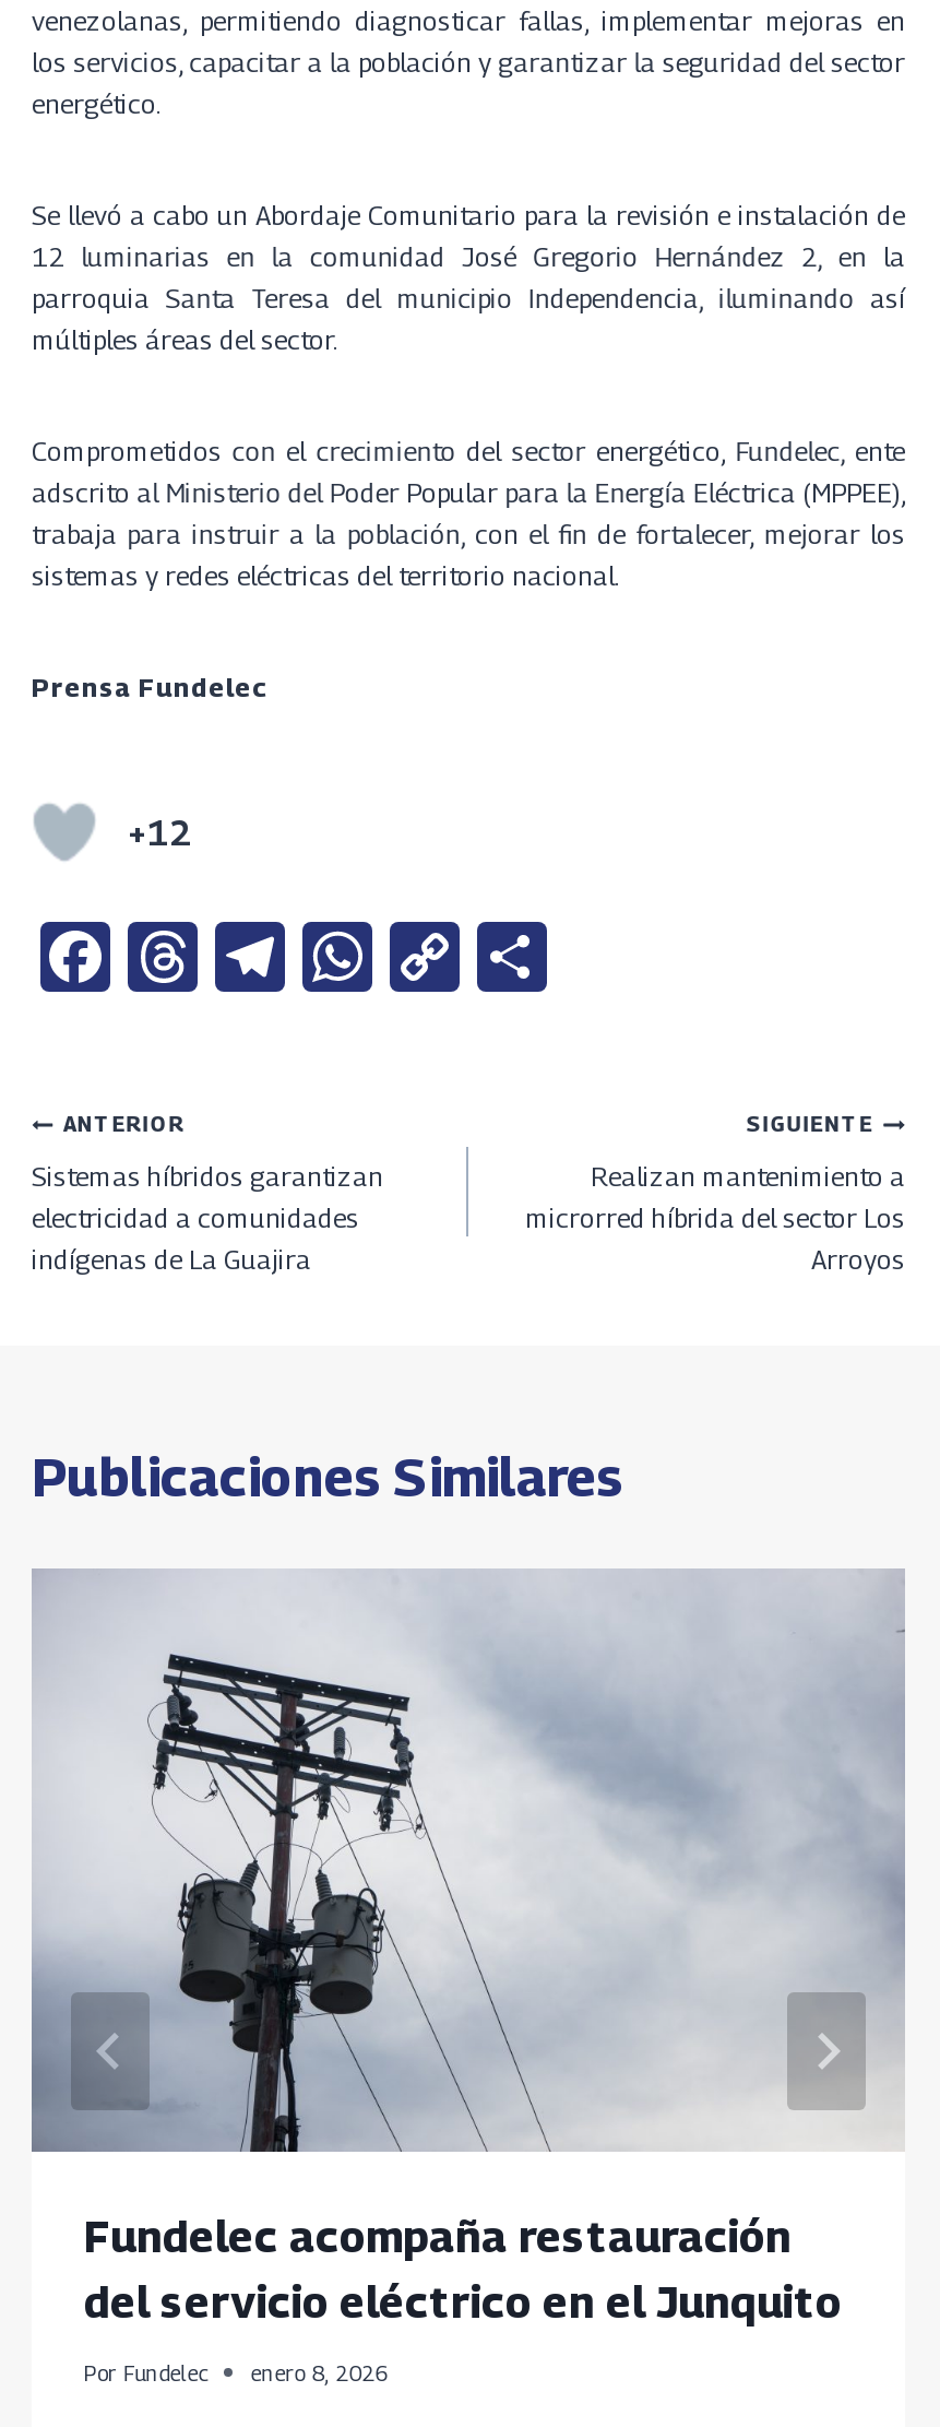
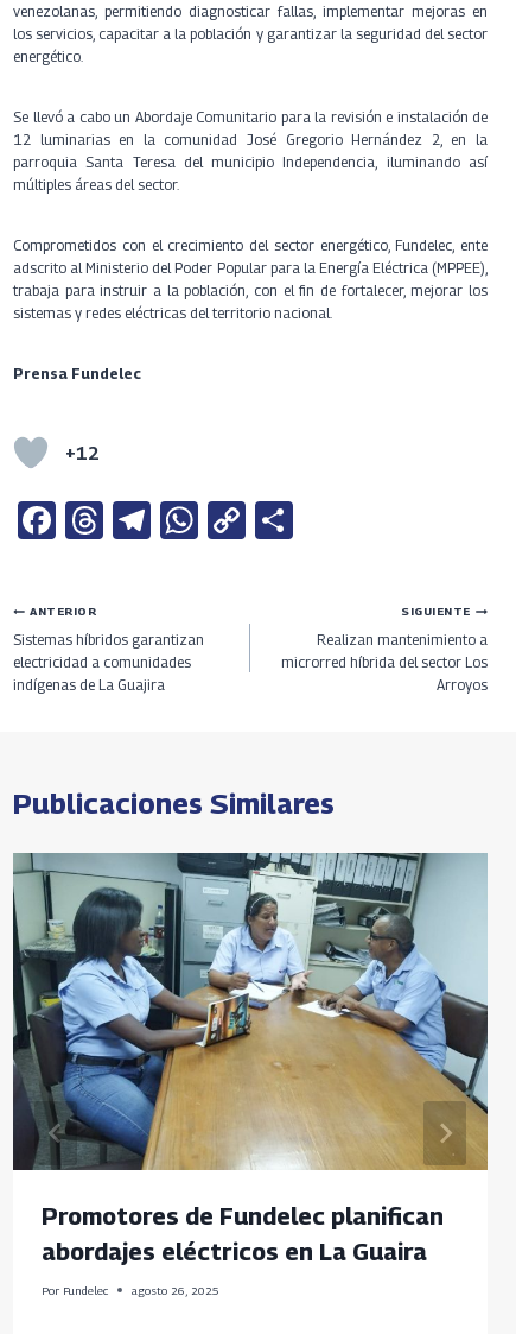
[29,1568,905,2329] [image] | Fundelec acompaña restauración | del servicio eléctrico en el Junquito -> [12,852,489,1266] [image] | Promotores de Fundelec planifican | abordajes eléctricos en La Guaira
[84,2361,388,2385] Por Fundelec enero 8, 2026 -> [42,1284,220,1297] Por Fundelec agosto 26, 2025

